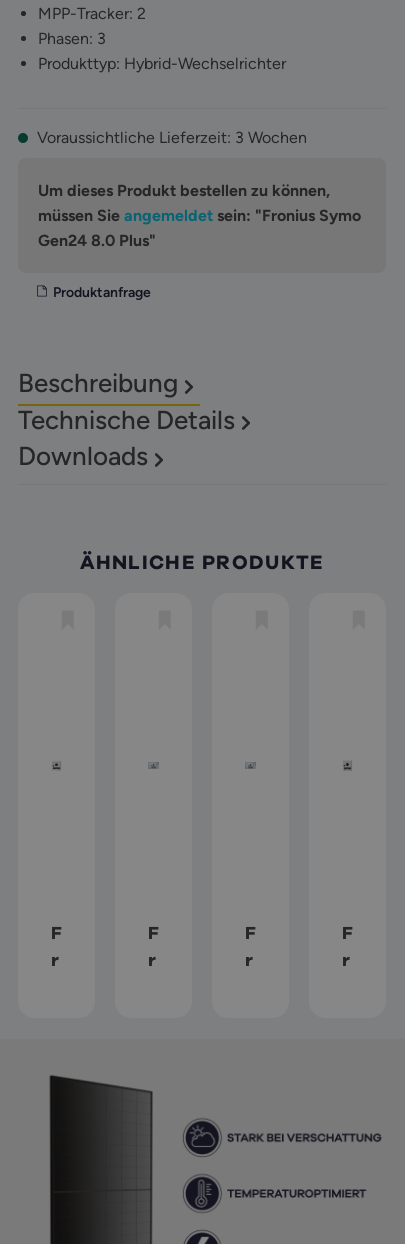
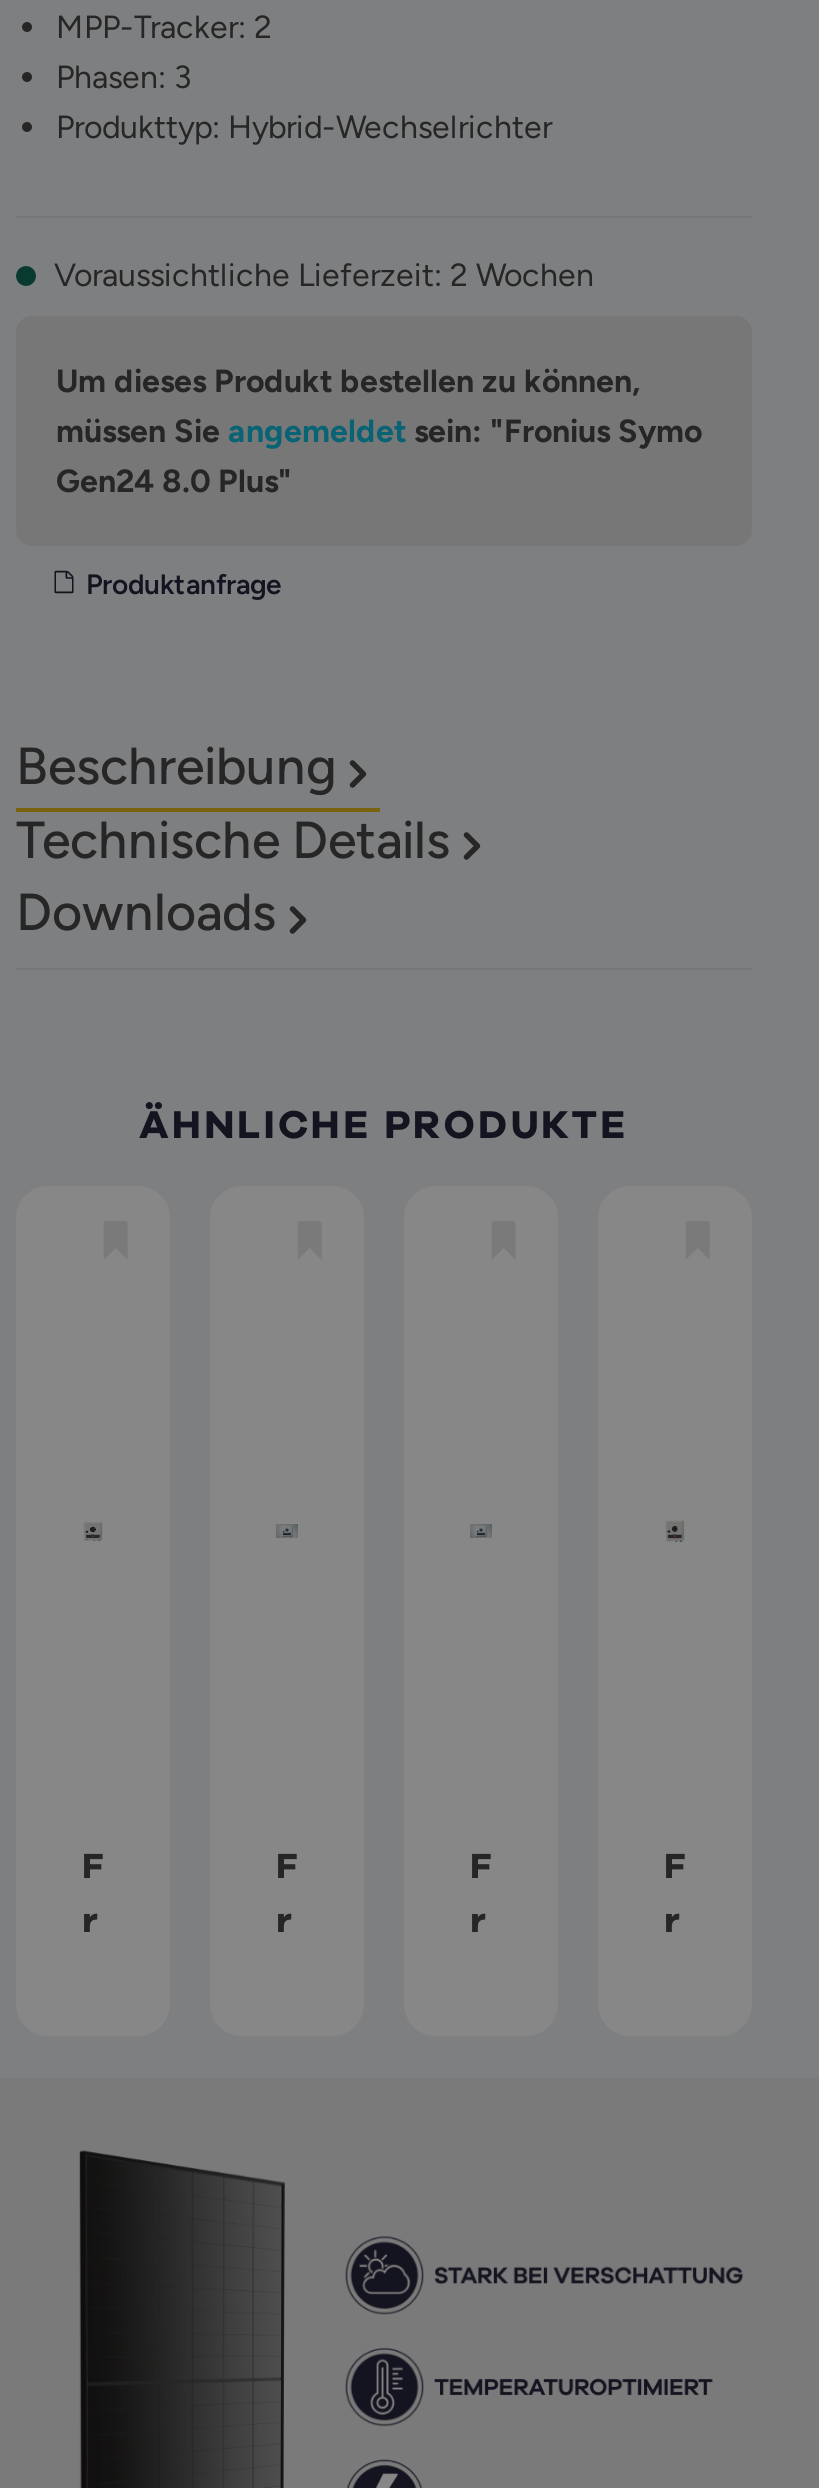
[33,128,307,147] Voraussichtliche Lieferzeit: 3 Wochen -> [46,256,594,294] Voraussichtliche Lieferzeit: 2 Wochen

